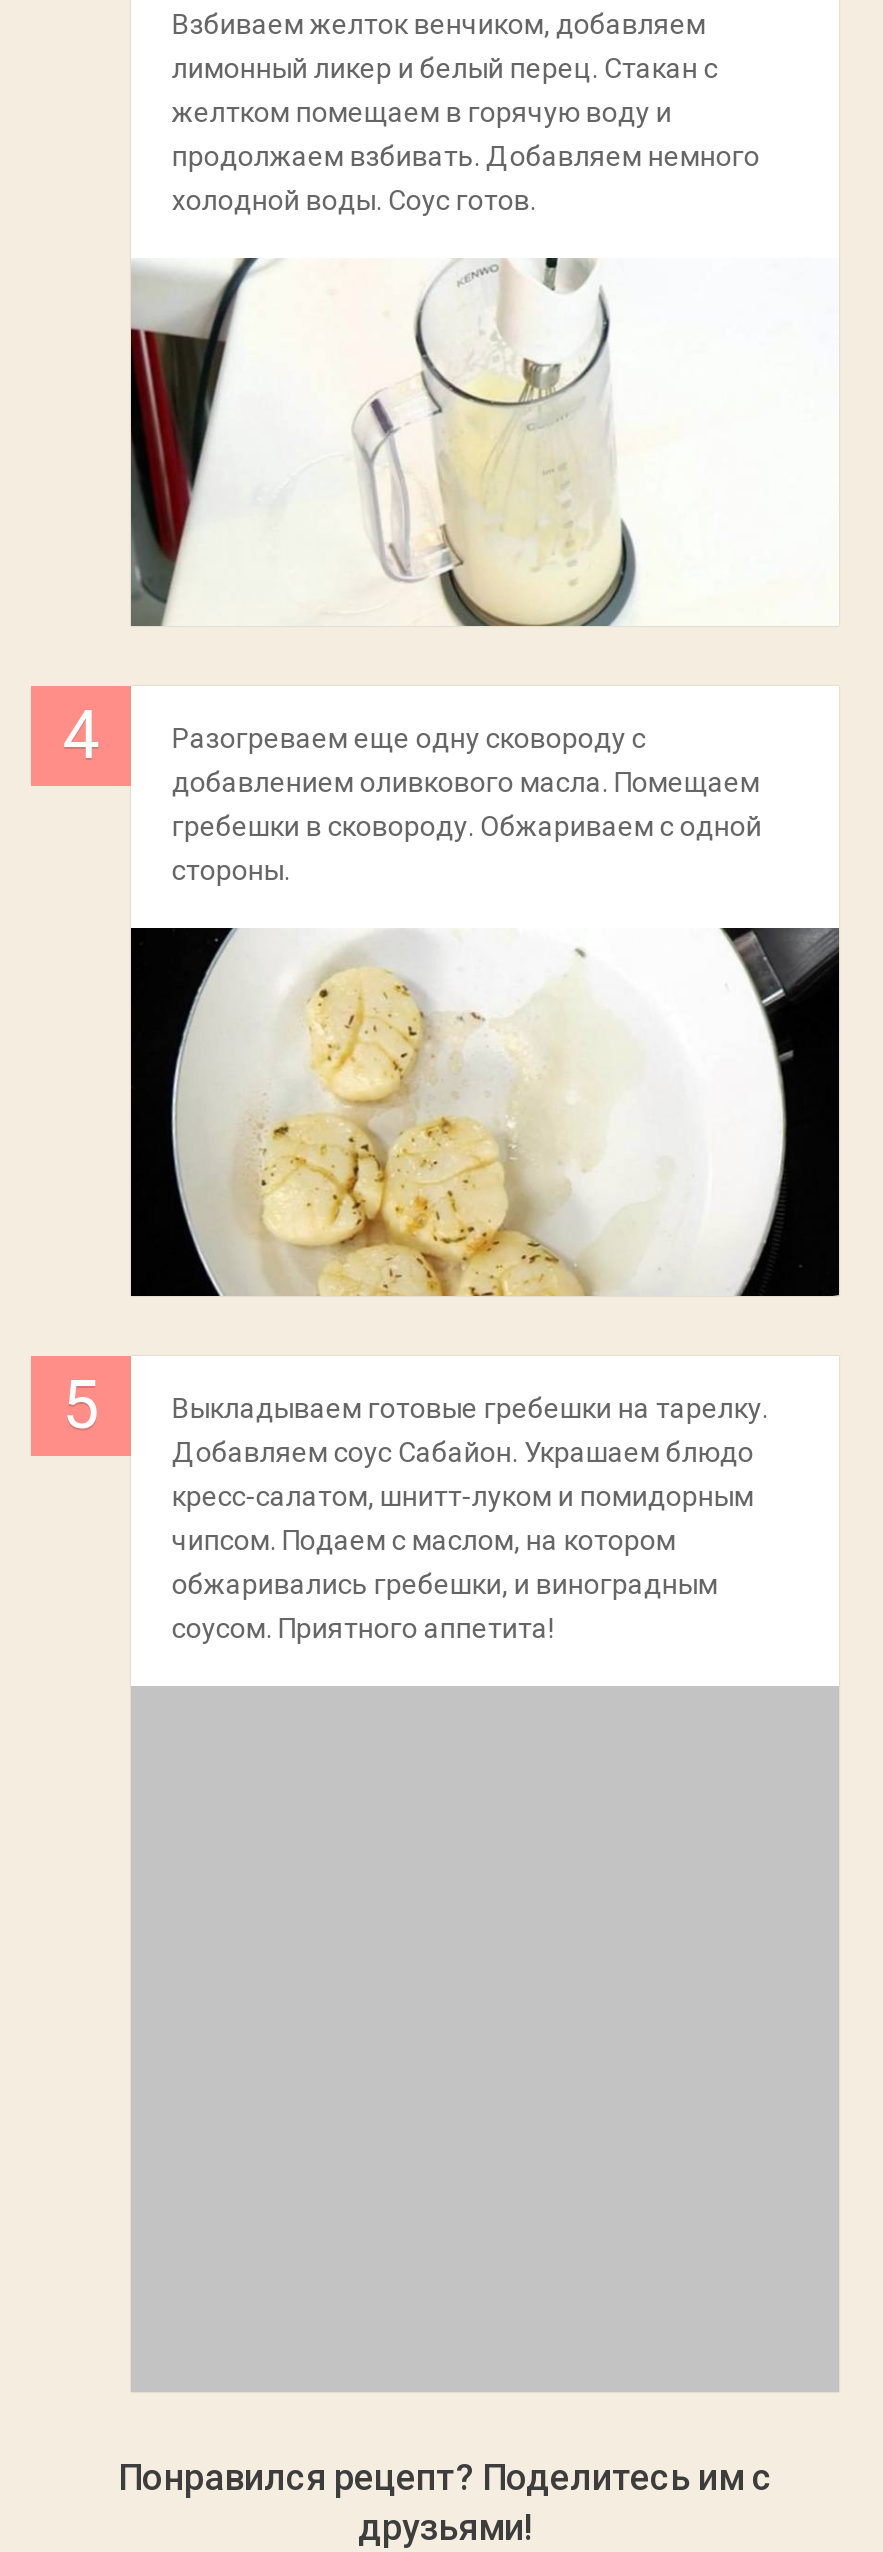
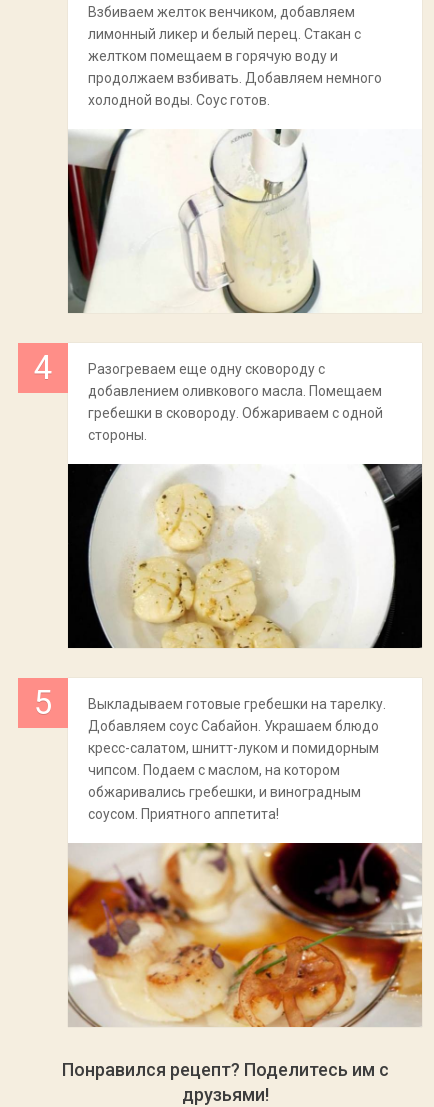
none -> [67,842,423,1028] [image]

